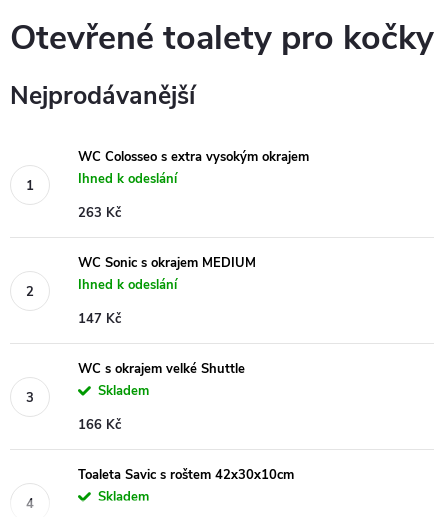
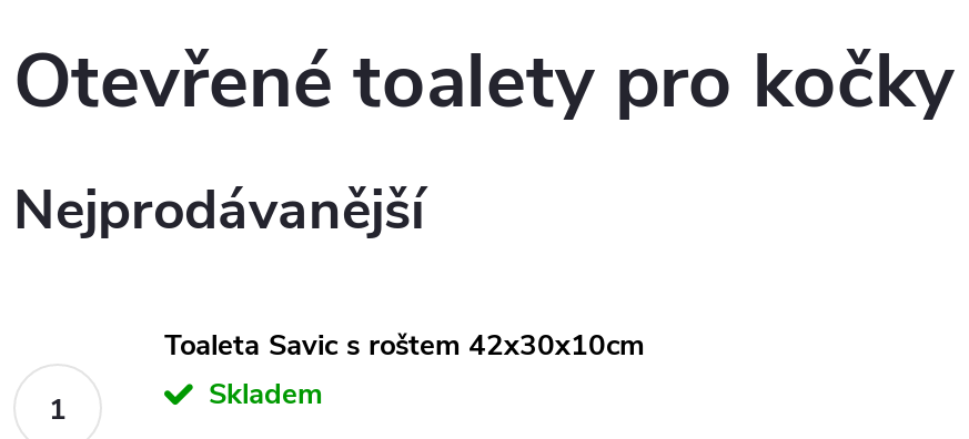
[78,148,309,434] WC Colosseo s extra vysokým okrajem | Ihned k odeslání | 263 Kč | WC Sonic s okrajem MEDIUM | Ihned k odeslání | 147 Kč | WC s okrajem velké Shuttle | Skladem | 166 Kč -> none

